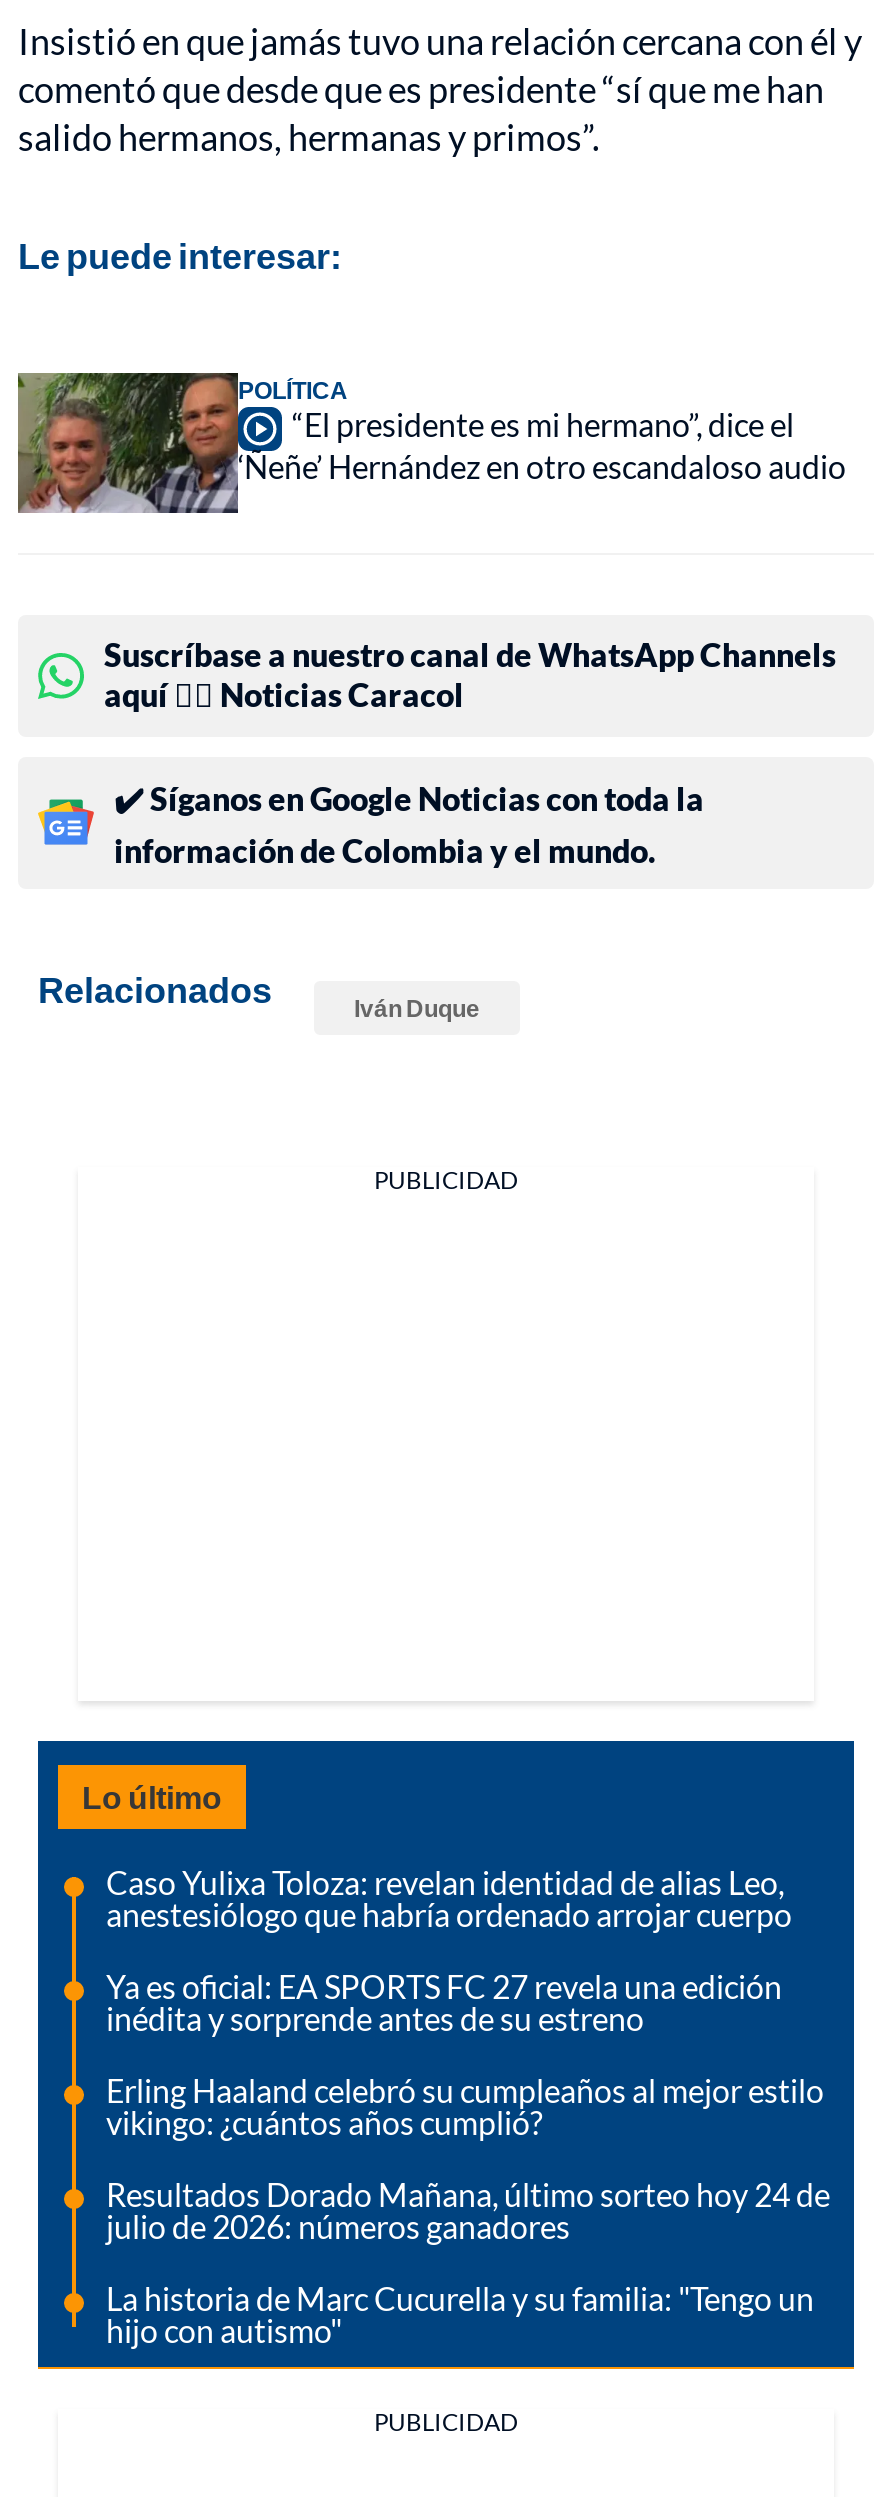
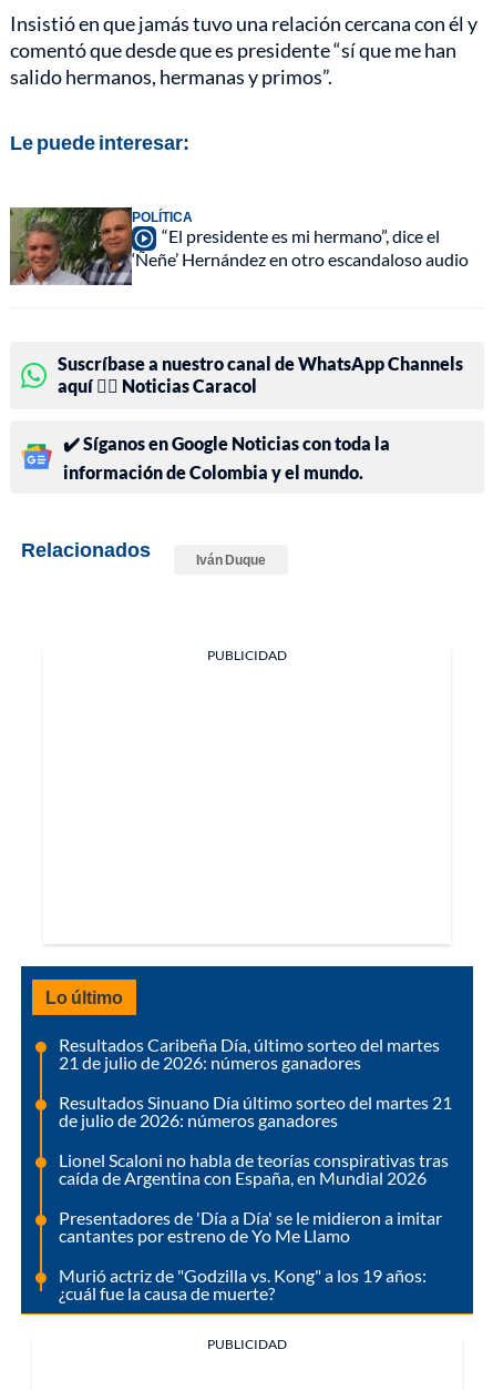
[106,1862,792,1932] Caso Yulixa Toloza: revelan identidad de alias Leo, | anestesiólogo que habría ordenado arrojar cuerpo -> [59,1033,440,1072] Resultados Caribeña Día, último sorteo del martes | 21 de julio de 2026: números ganadores
[106,1966,782,2036] Ya es oficial: EA SPORTS FC 27 revela una edición | inédita y sorprende antes de su estreno -> [59,1091,452,1130] Resultados Sinuano Día último sorteo del martes 21 | de julio de 2026: números ganadores
[106,2070,824,2140] Erling Haaland celebró su cumpleaños al mejor estilo | vikingo: ¿cuántos años cumplió? -> [59,1149,449,1188] Lionel Scaloni no habla de teorías conspirativas tras | caída de Argentina con España, en Mundial 2026
[106,2174,830,2244] Resultados Dorado Mañana, último sorteo hoy 24 de | julio de 2026: números ganadores -> [59,1207,442,1245] Presentadores de 'Día a Día' se le midieron a imitar | cantantes por estreno de Yo Me Llamo
[106,2278,814,2348] La historia de Marc Cucurella y su familia: "Tengo un | hijo con autismo" -> [59,1264,427,1303] Murió actriz de "Godzilla vs. Kong" a los 19 años: | ¿cuál fue la causa de muerte?

